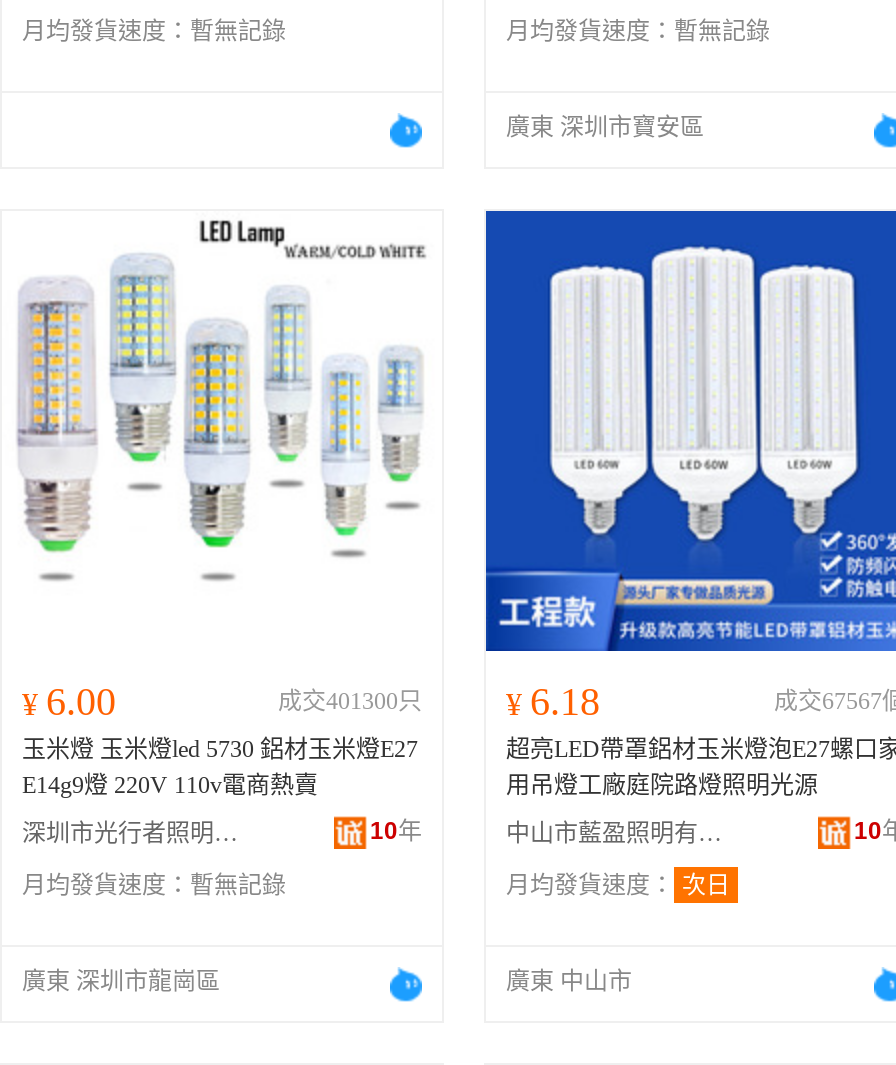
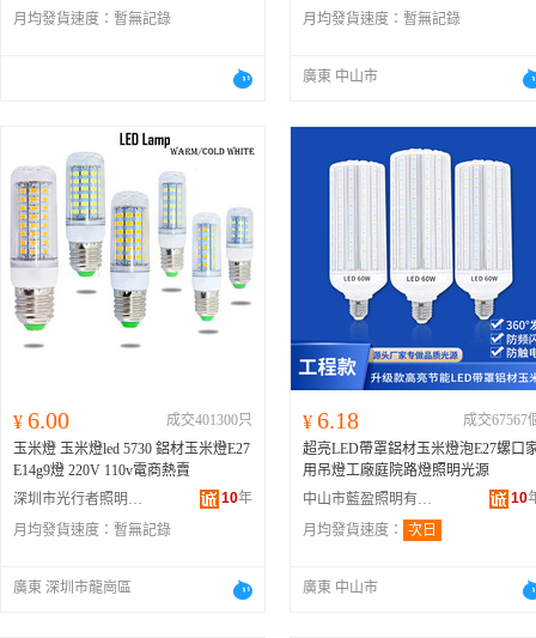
[506,113,704,141] 廣東 深圳市寶安區 -> [303,68,378,85] 廣東 中山市

